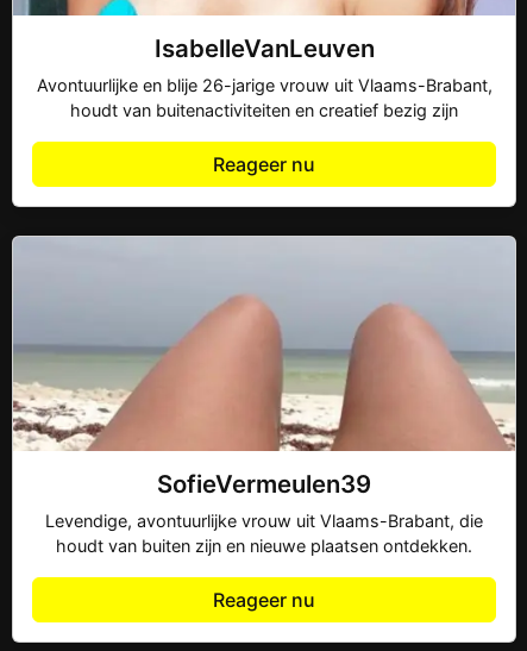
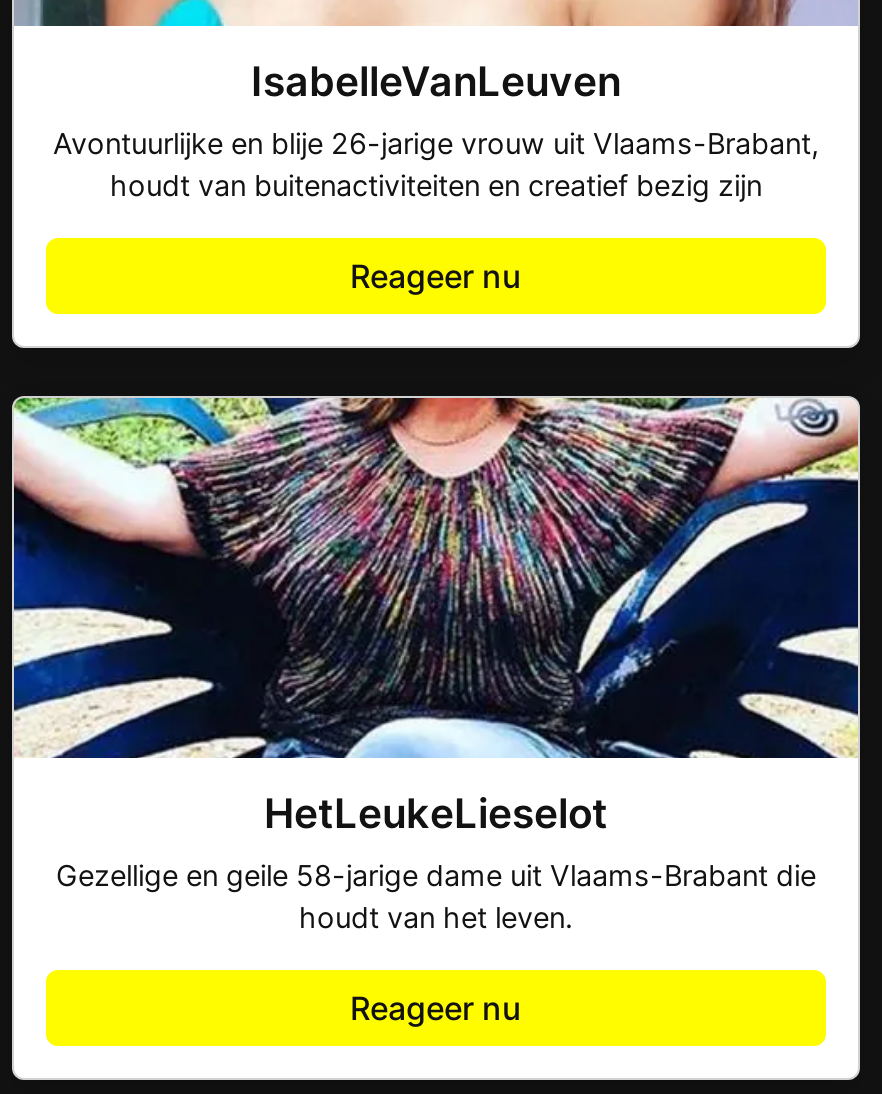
[12,236,516,556] [image] | SofieVermeulen39 | Levendige, avontuurlijke vrouw uit Vlaams-Brabant, die | houdt van buiten zijn en nieuwe plaatsen ontdekken. -> [12,396,860,934] [image] | HetLeukeLieselot | Gezellige en geile 58-jarige dame uit Vlaams-Brabant die | houdt van het leven.

